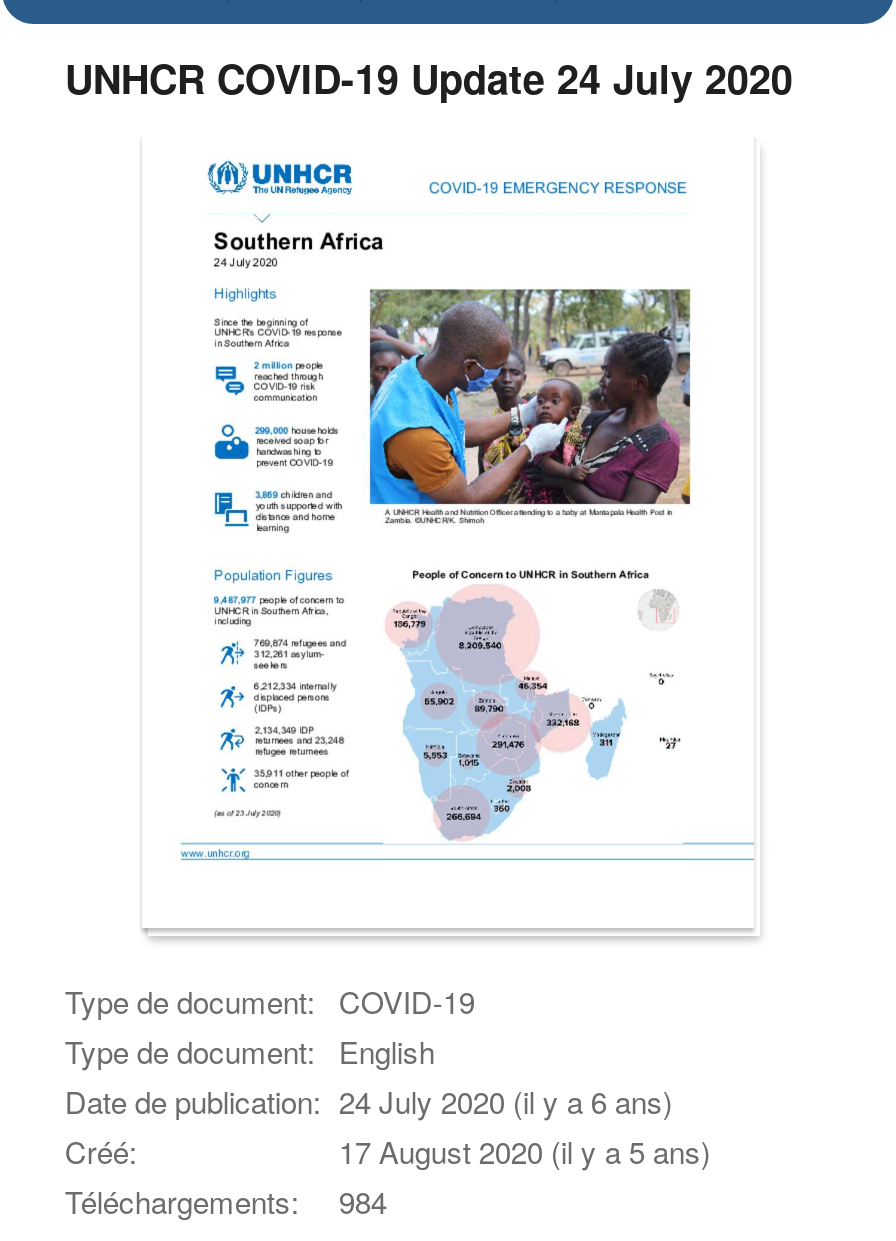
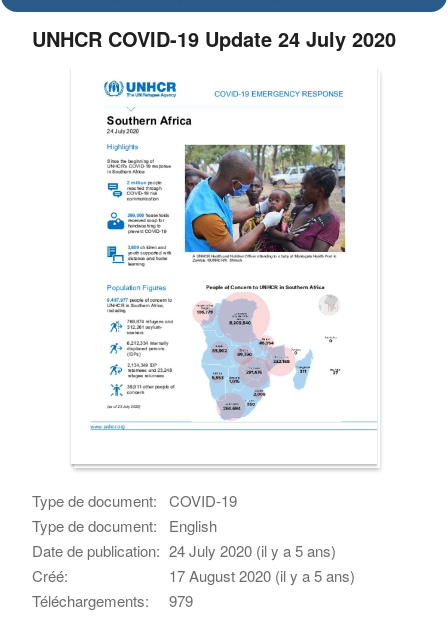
[65,1080,673,1122] Date de publication: 24 July 2020 (il y a 6 ans) -> [32,540,336,561] Date de publication: 24 July 2020 (il y a 5 ans)
[65,1180,387,1222] Téléchargements: 984 -> [32,590,193,611] Téléchargements: 979

